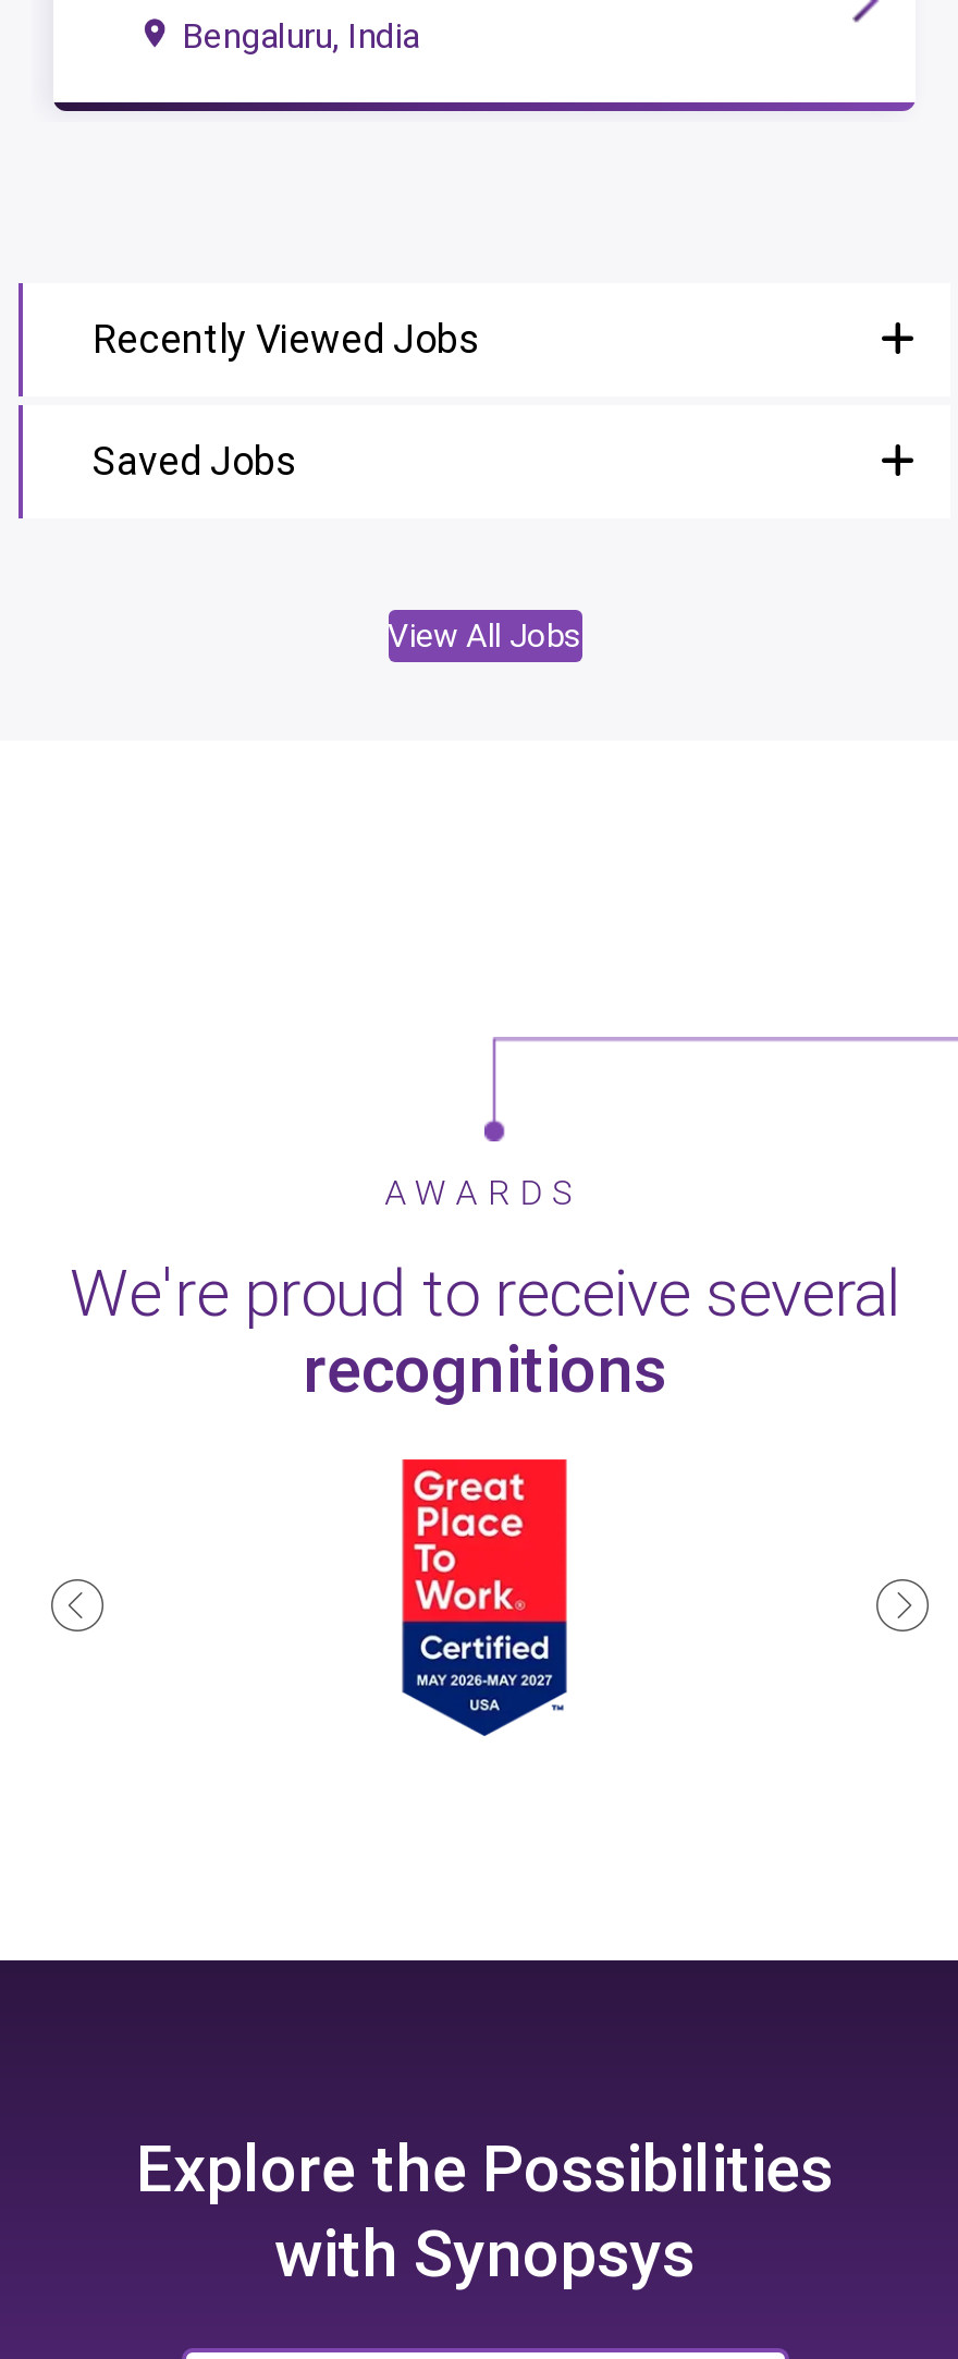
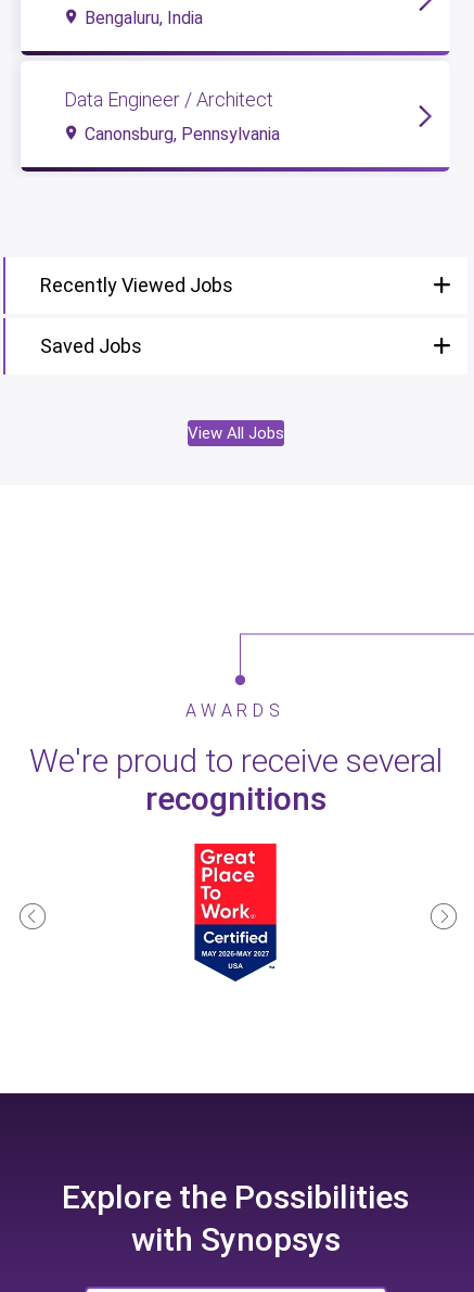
none -> [64,88,280,144] Data Engineer / Architect | Canonsburg, Pennsylvania

